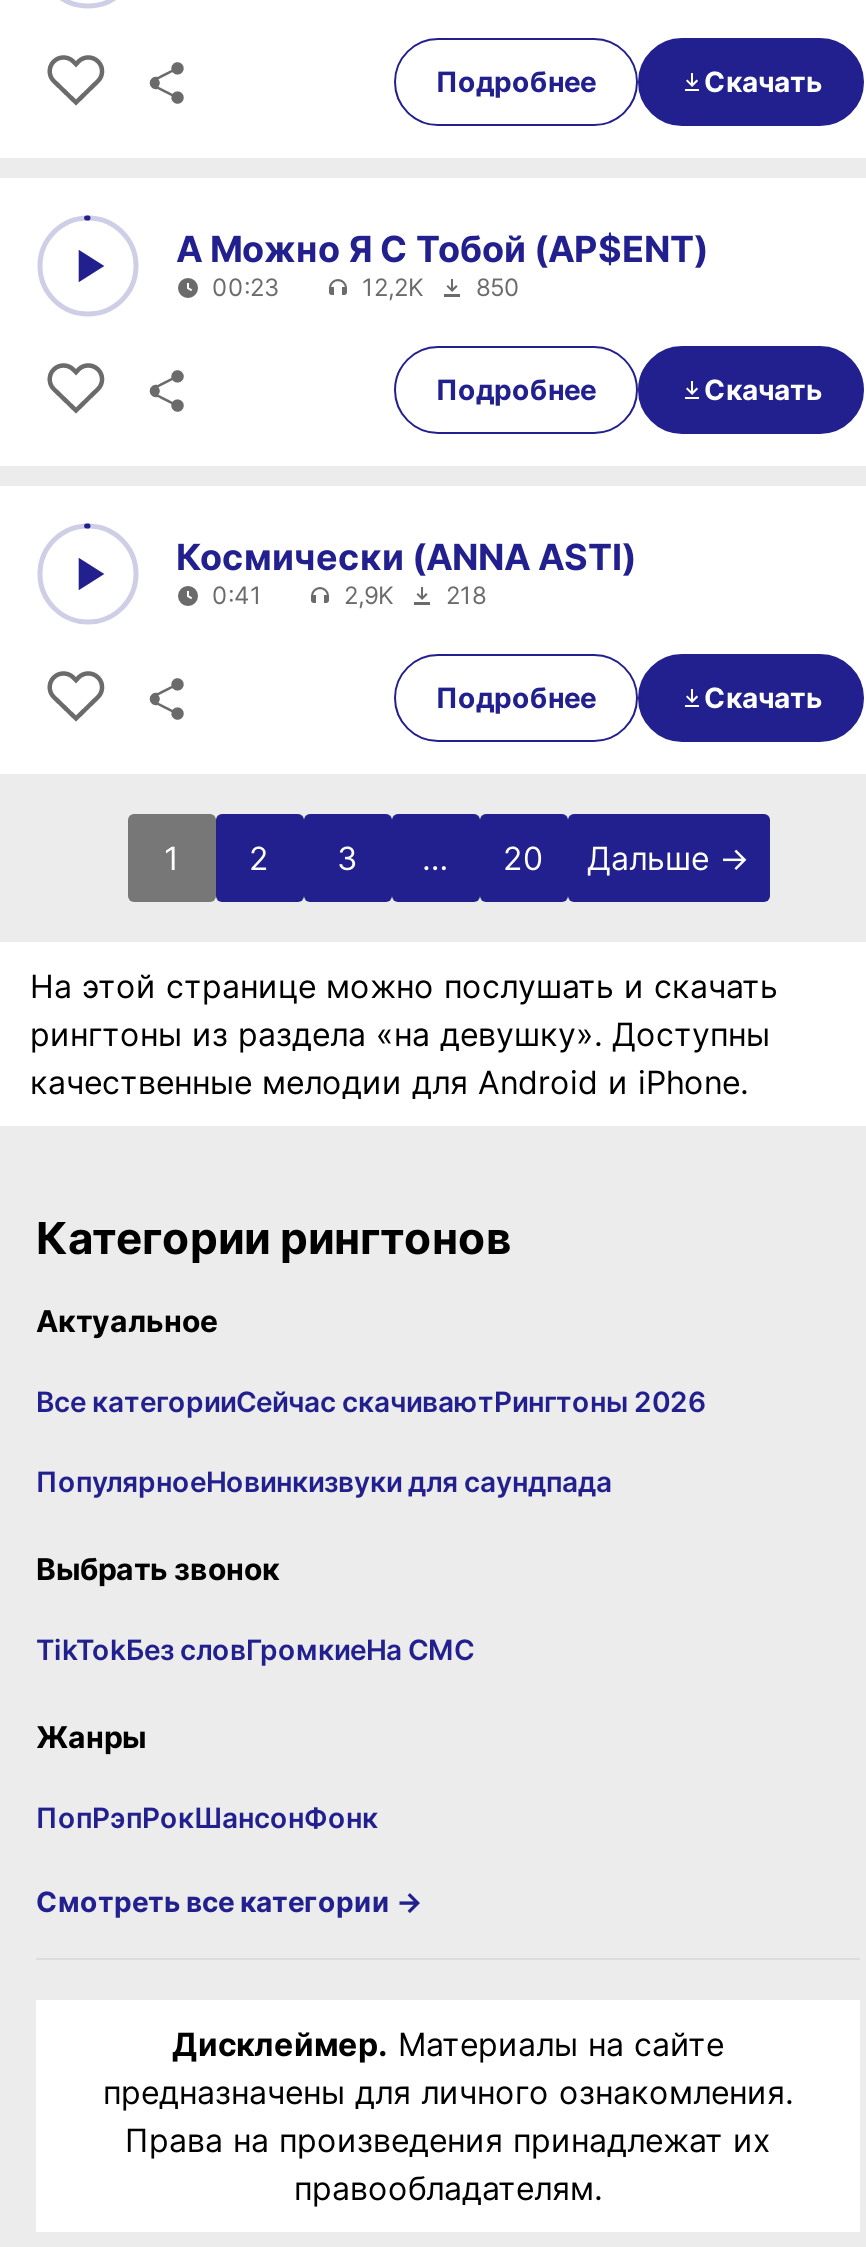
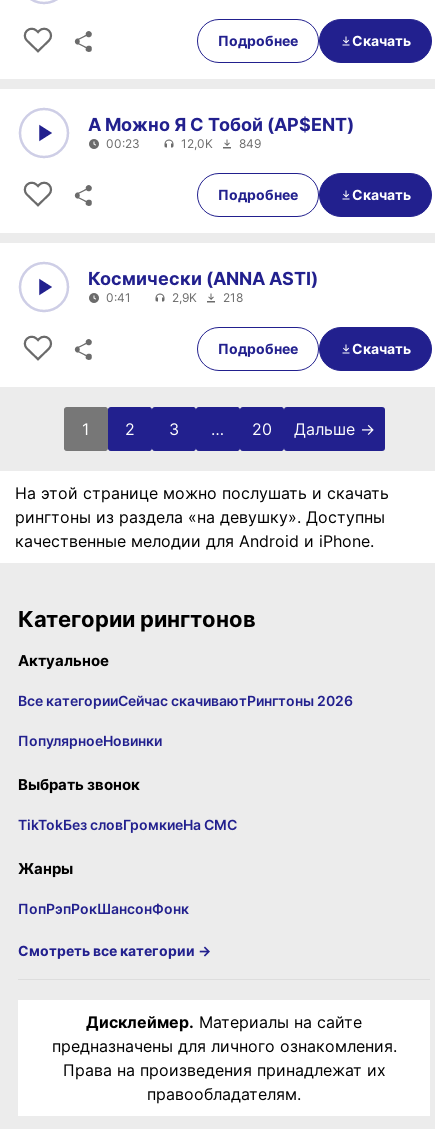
[362,271,520,301] 12,2K | 850 -> [181,135,261,150] 12,0K | 849
[36,1463,612,1497] ПопулярноеНовинкизвуки для саундпада -> [18,731,162,748] ПопулярноеНовинки

